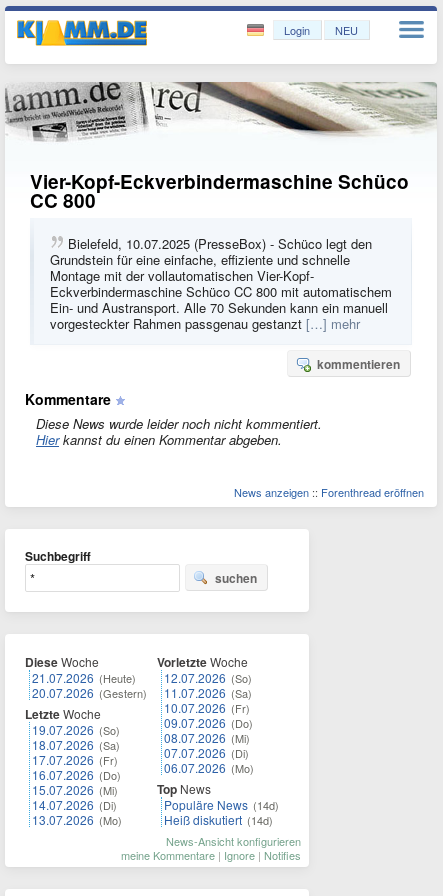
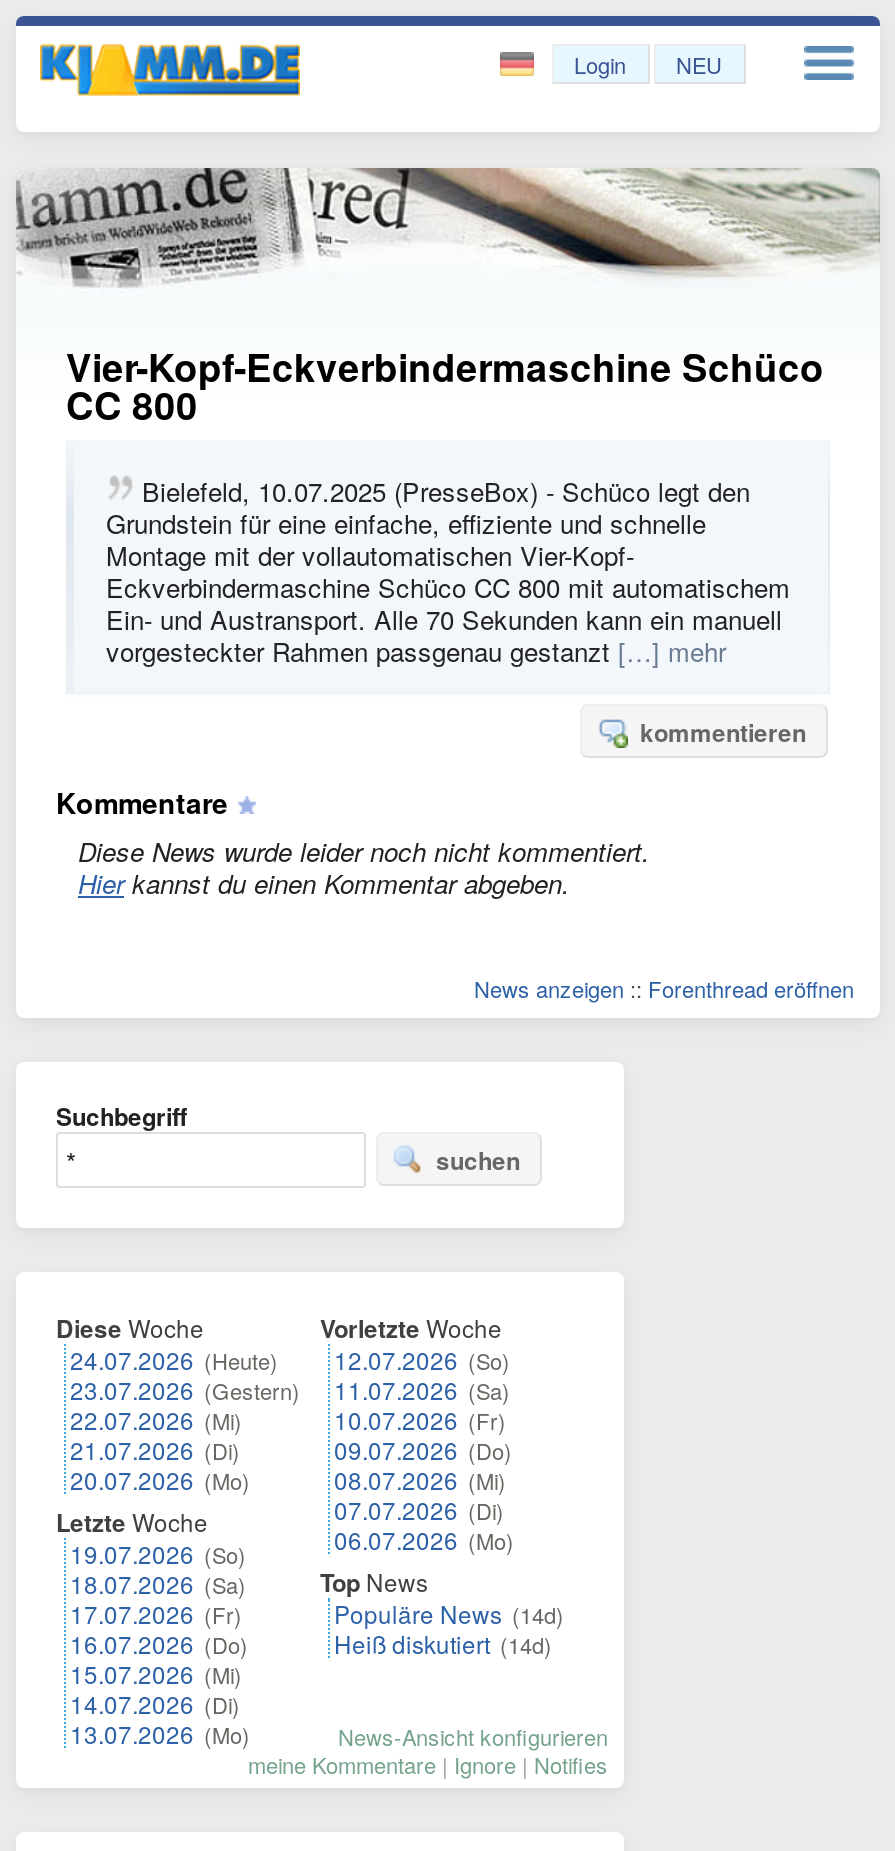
[32,669,147,701] 21.07.2026 (Heute) | 20.07.2026 (Gestern) -> [70,1342,300,1496] 24.07.2026 (Heute) | 23.07.2026 (Gestern) | 22.07.2026 (Mi) | 21.07.2026 (Di) | 20.07.2026 (Mo)
moved [25,705,122,828] -> [56,1504,250,1750]: Letzte Woche | 19.07.2026 (So) | 18.07.2026 (Sa) | 17.07.2026 (Fr) | 16.07.2026 (Do) | 15.07.2026 (Mi) | 14.07.2026 (Di) | 13.07.2026 (Mo)

